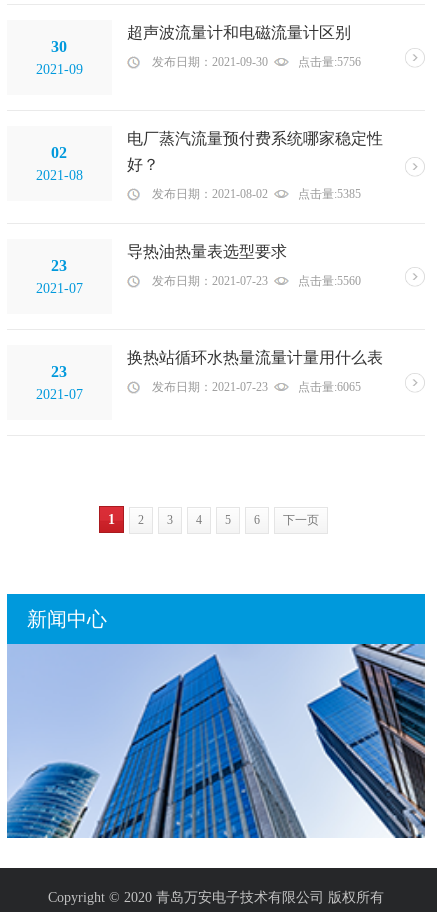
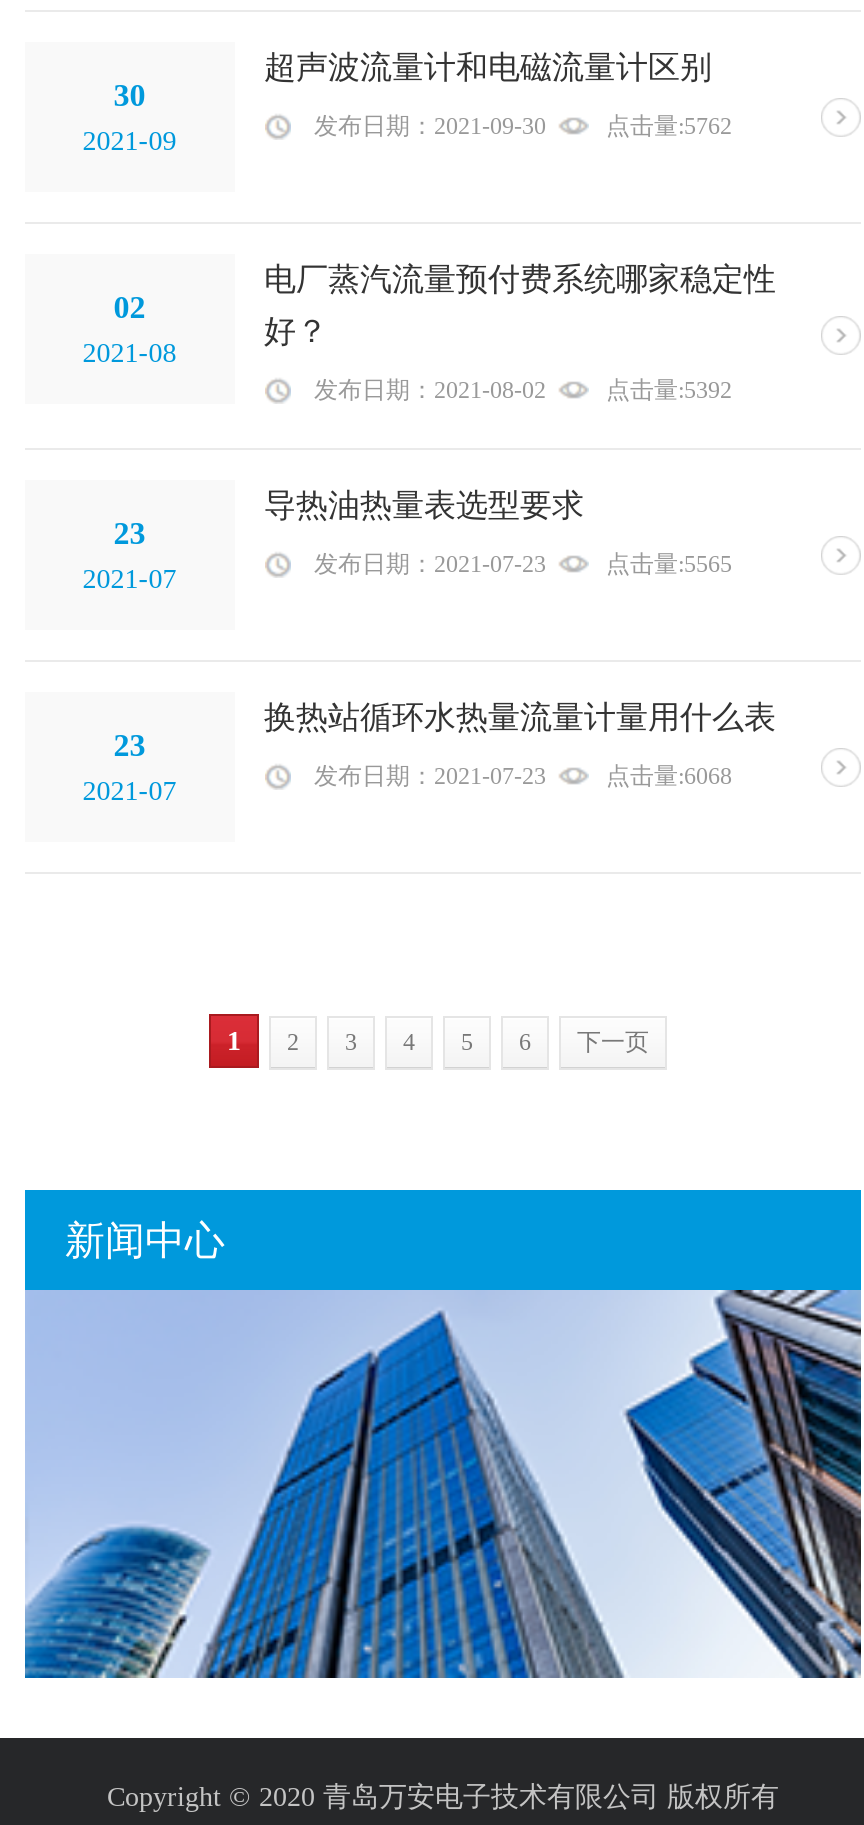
[297,55,360,69] 点击量:5756 -> [606,112,732,140] 点击量:5762
[297,187,360,201] 点击量:5385 -> [606,376,732,404] 点击量:5392
[297,274,360,288] 点击量:5560 -> [606,550,732,578] 点击量:5565
[297,380,360,394] 点击量:6065 -> [606,762,732,790] 点击量:6068

